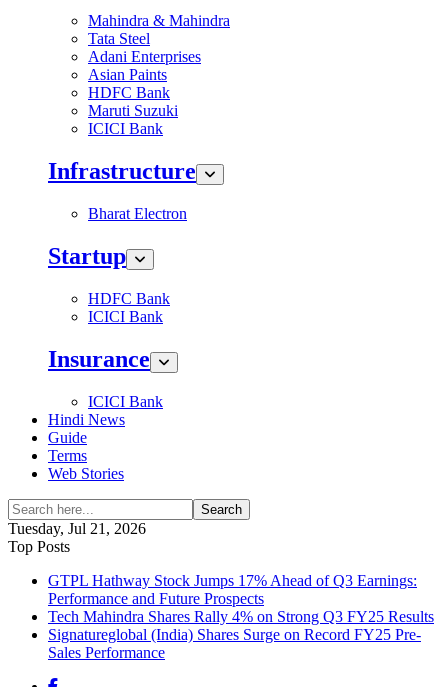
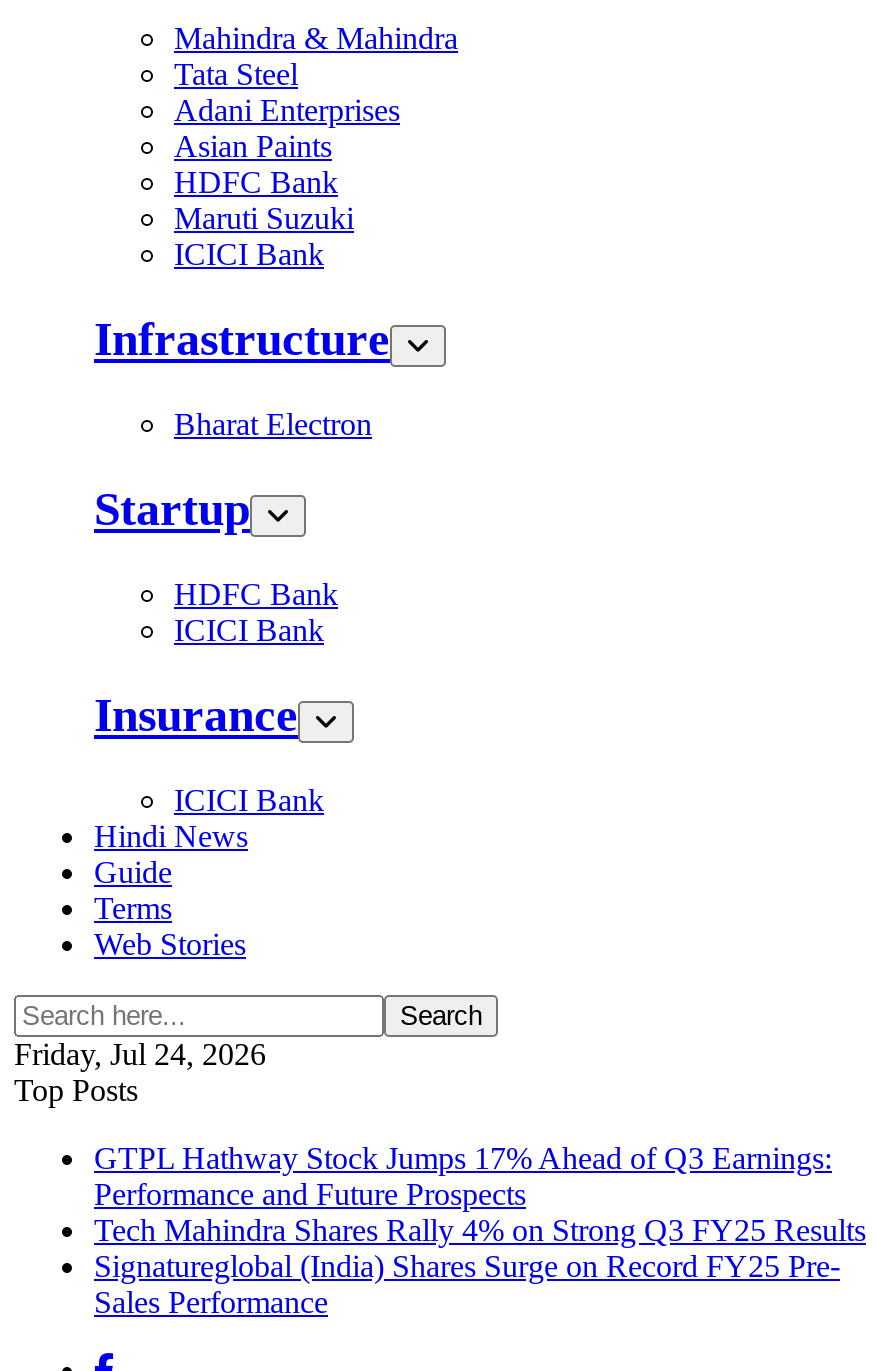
[8,520,146,537] Tuesday, Jul 21, 2026 -> [14,1036,266,1070] Friday, Jul 24, 2026

